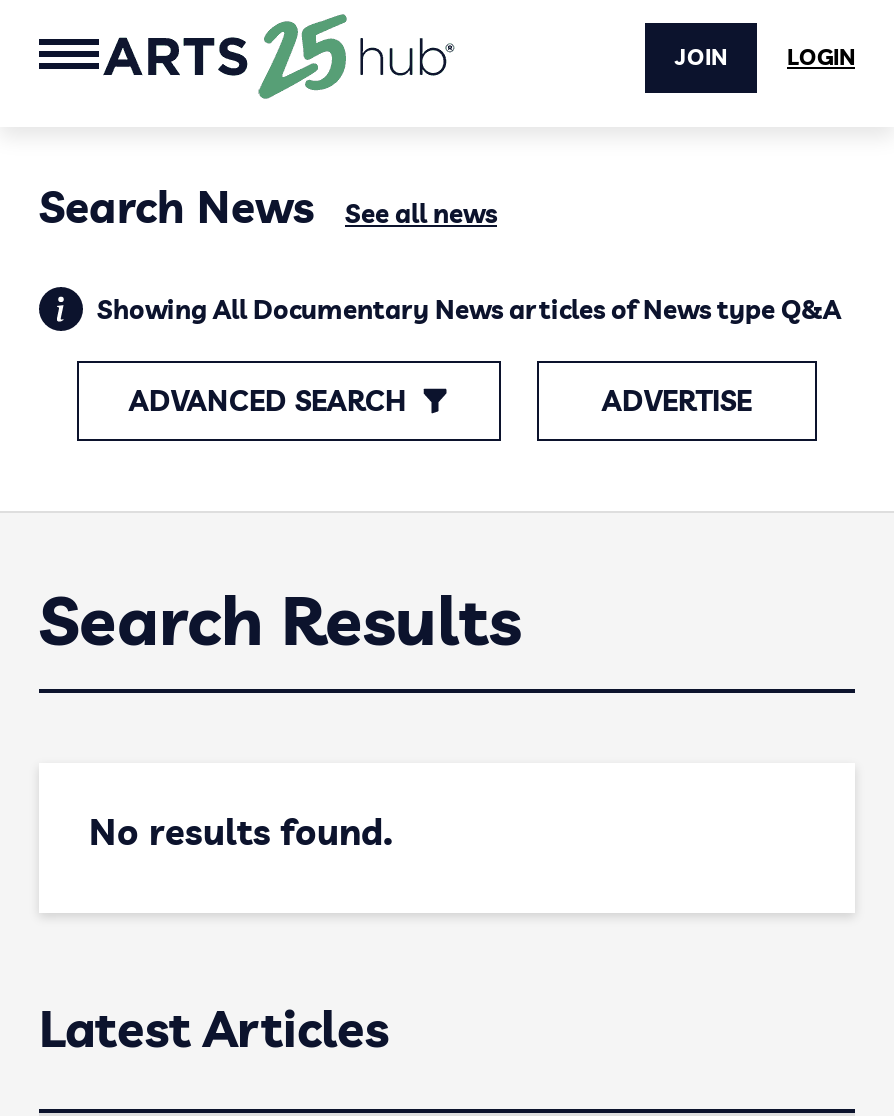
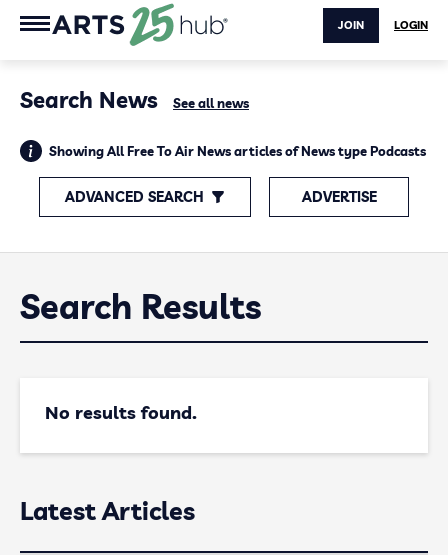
[97,293,841,325] Showing All Documentary News articles of News type Q&A -> [49,143,426,159] Showing All Free To Air News articles of News type Podcasts

